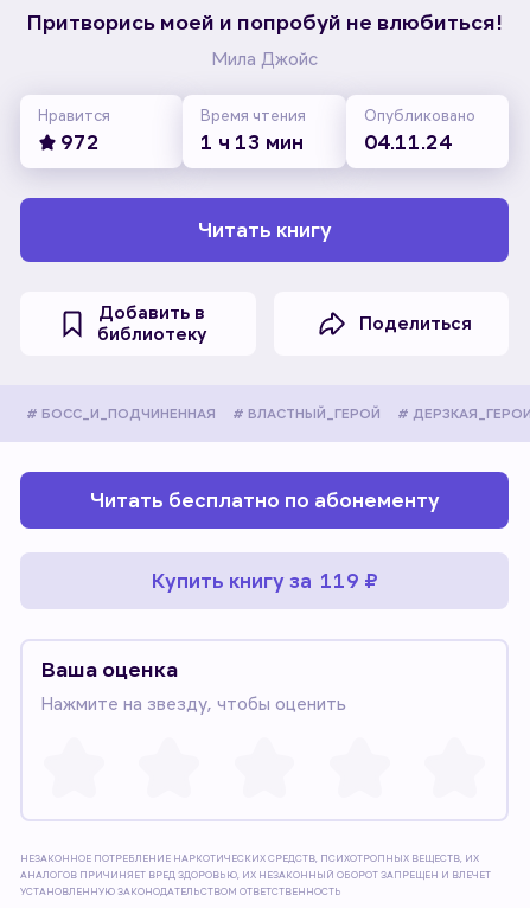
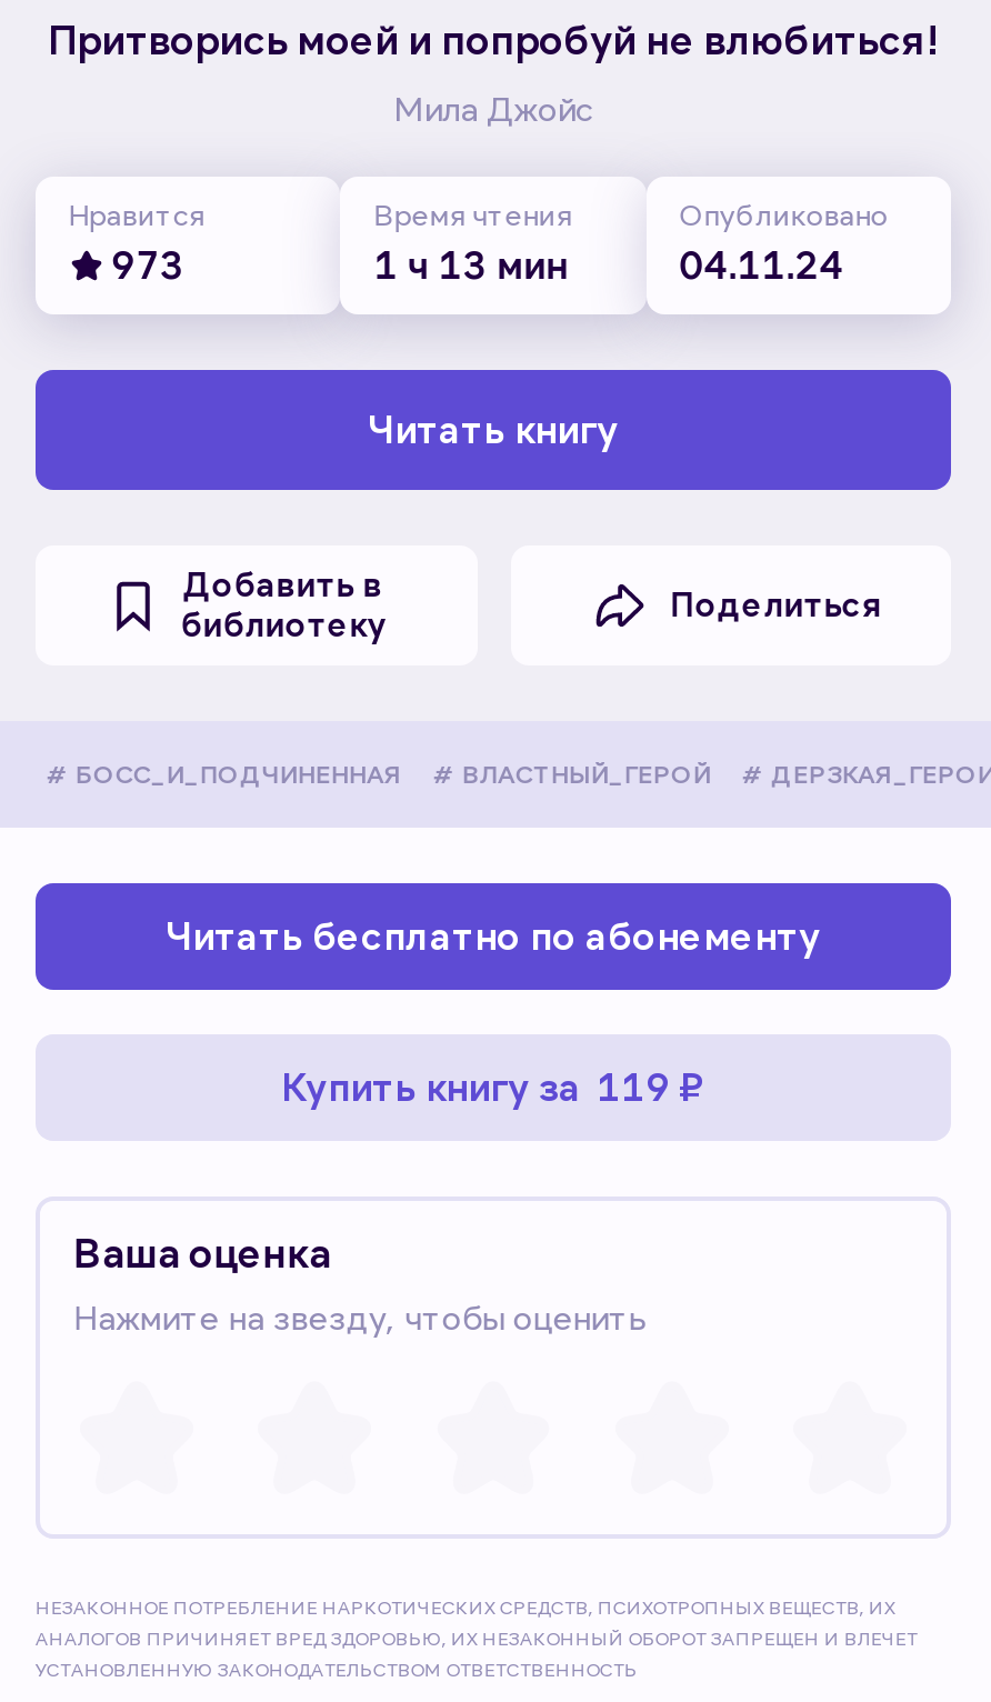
[60,131,99,155] 972 -> [111,244,184,289] 973

